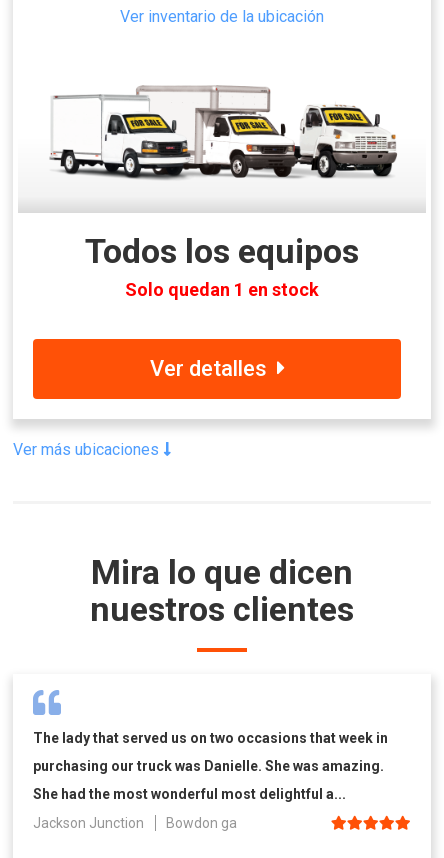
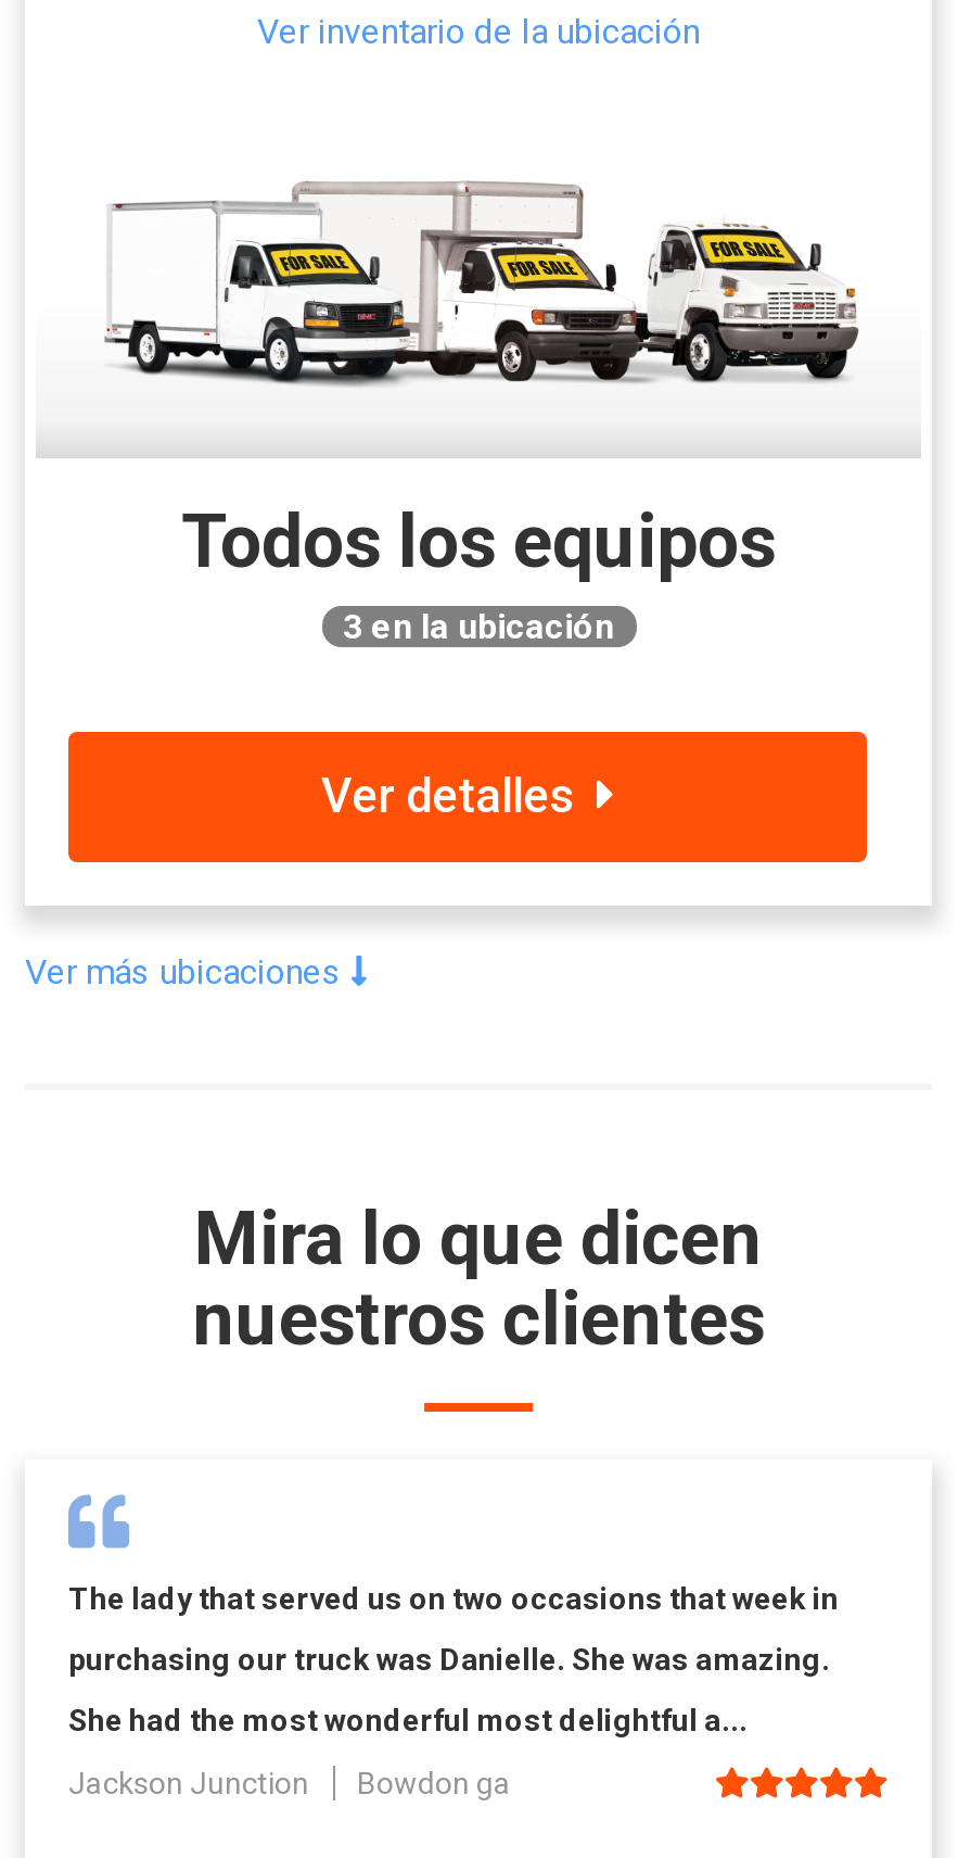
[125,279,319,300] Solo quedan 1 en stock -> [343,607,614,648] 3en la ubicación

